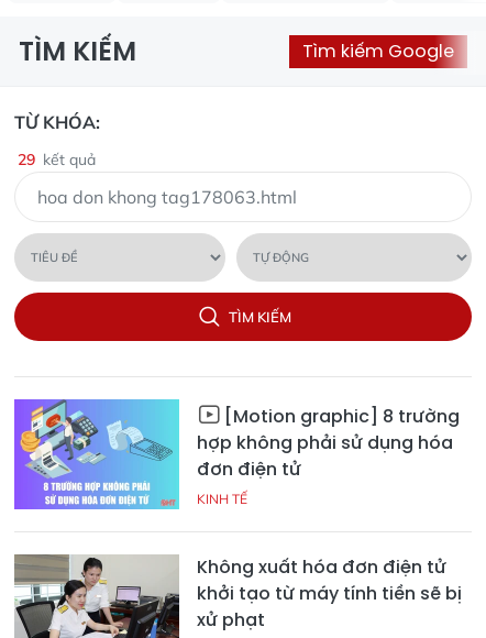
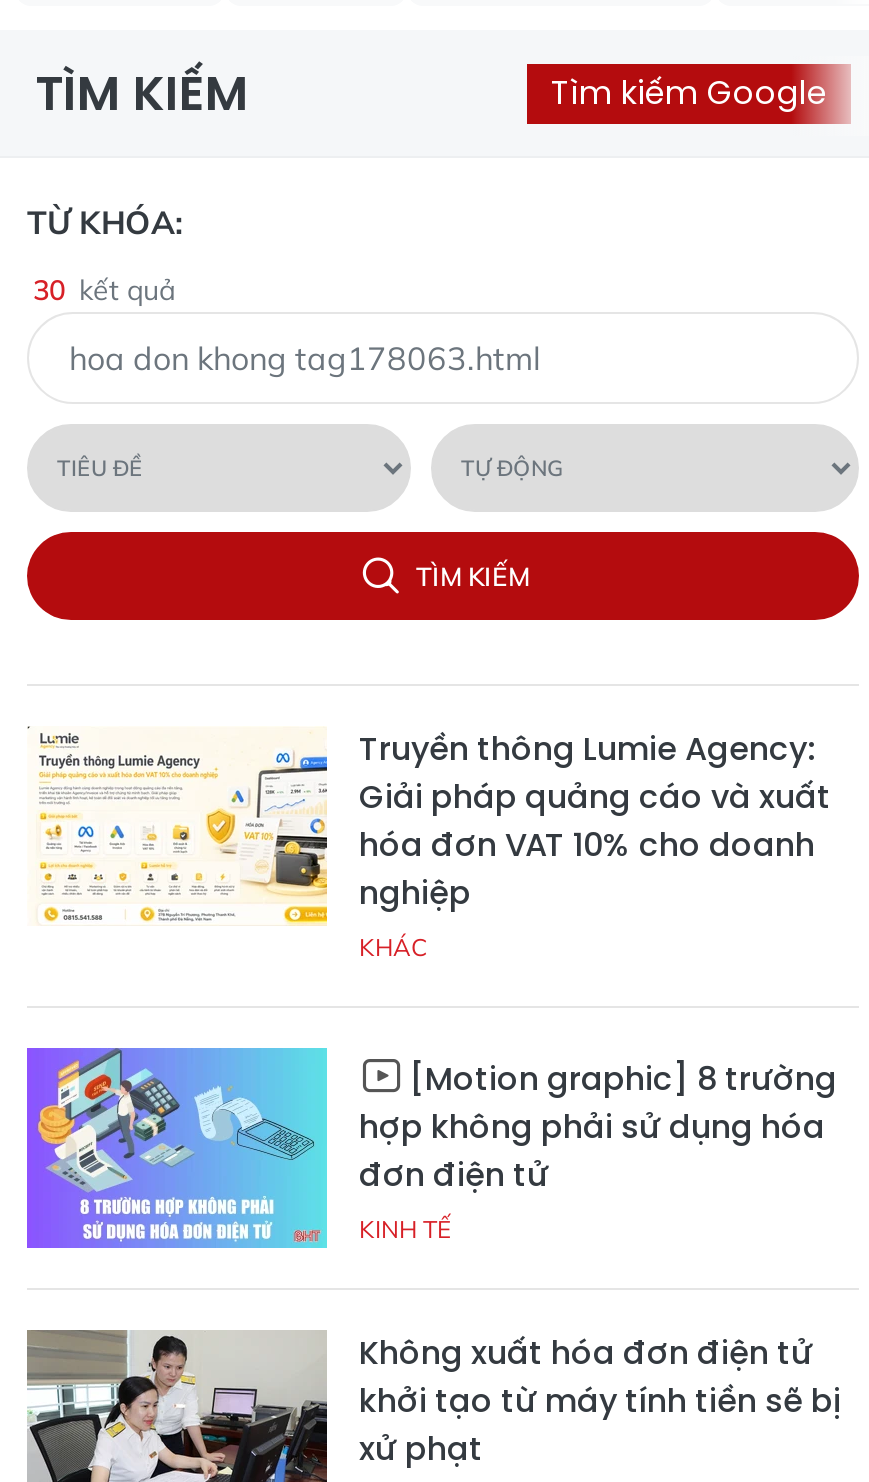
[18,150,96,169] 29 kết quả -> [33,272,175,308] 30 kết quả
none -> [27,726,831,962] [image] | Truyền thông Lumie Agency: | Giải pháp quảng cáo và xuất | hóa đơn VAT 10% cho doanh | nghiệp | KHÁC

